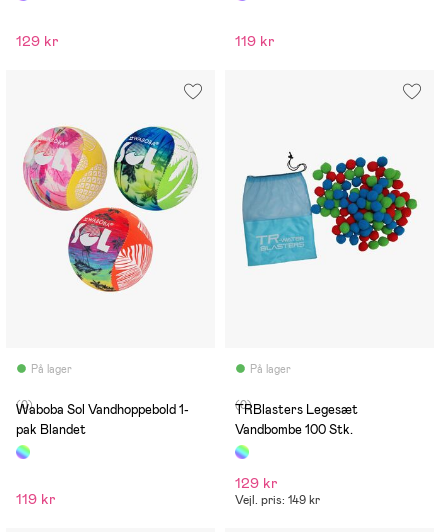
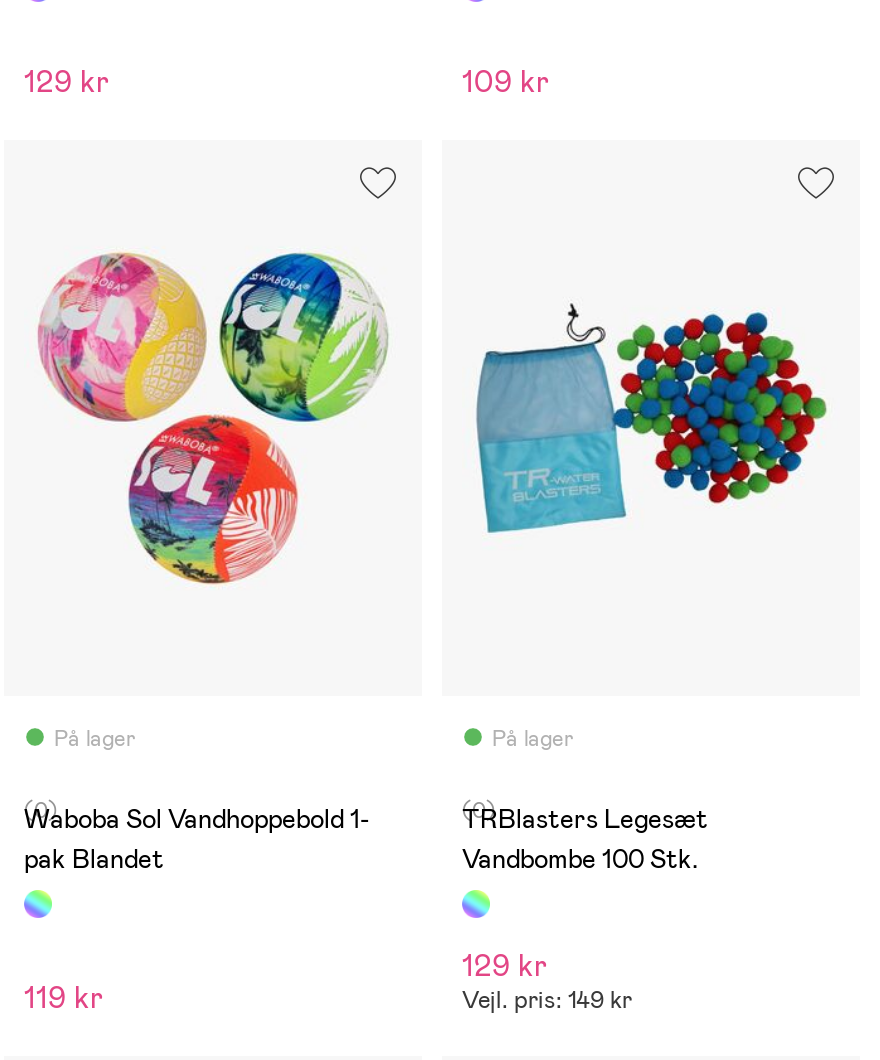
[235,31,275,51] 119 kr -> [462,62,550,102] 109 kr

